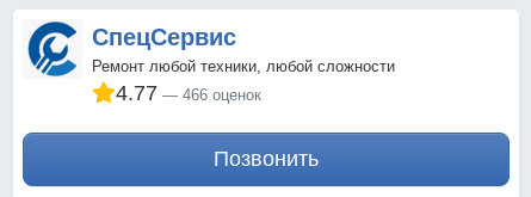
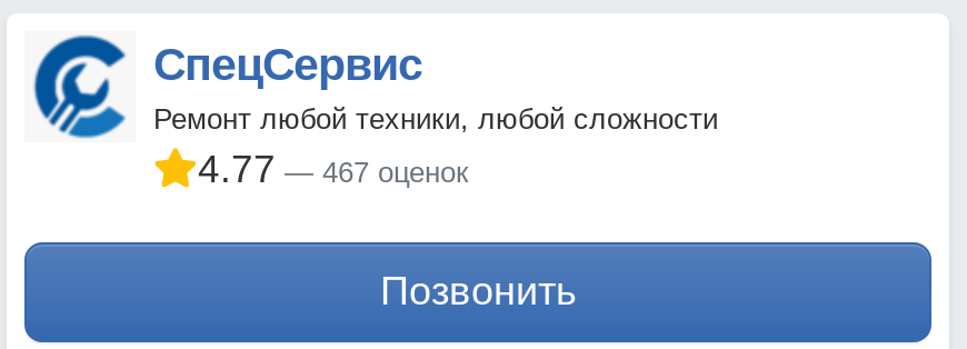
[116,81,261,105] 4.77 466 оценок -> [198,147,469,192] 4.77 467 оценок

